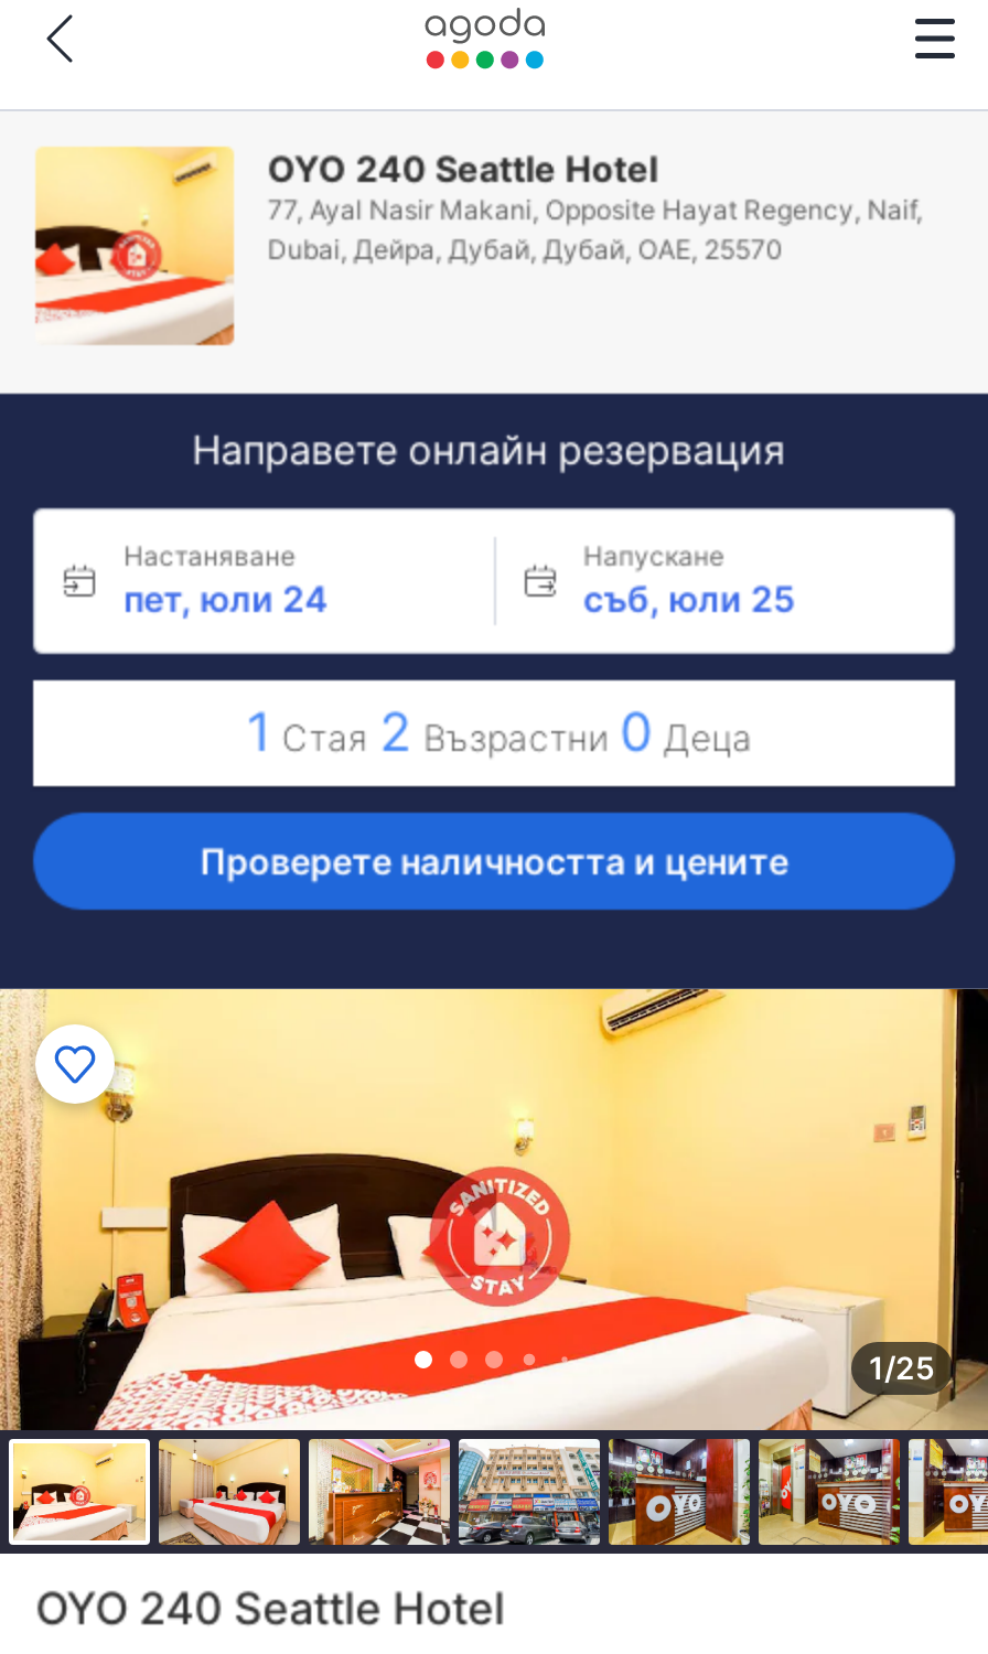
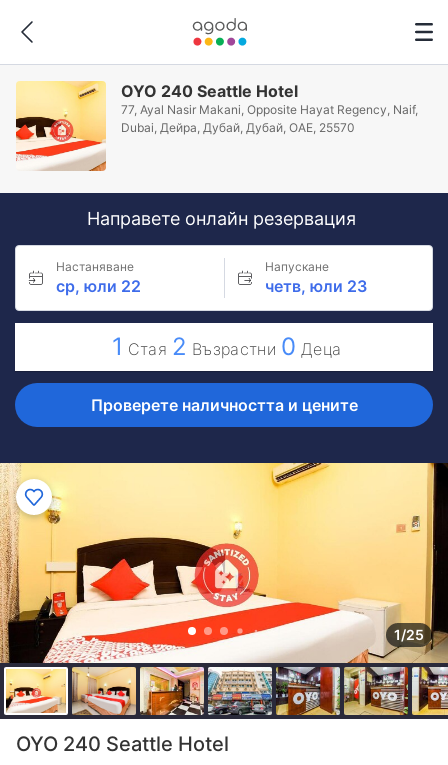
[123,577,329,621] пет, юли 24 -> [56,276,141,296] ср, юли 22
[583,577,795,621] съб, юли 25 -> [264,276,366,296] четв, юли 23

